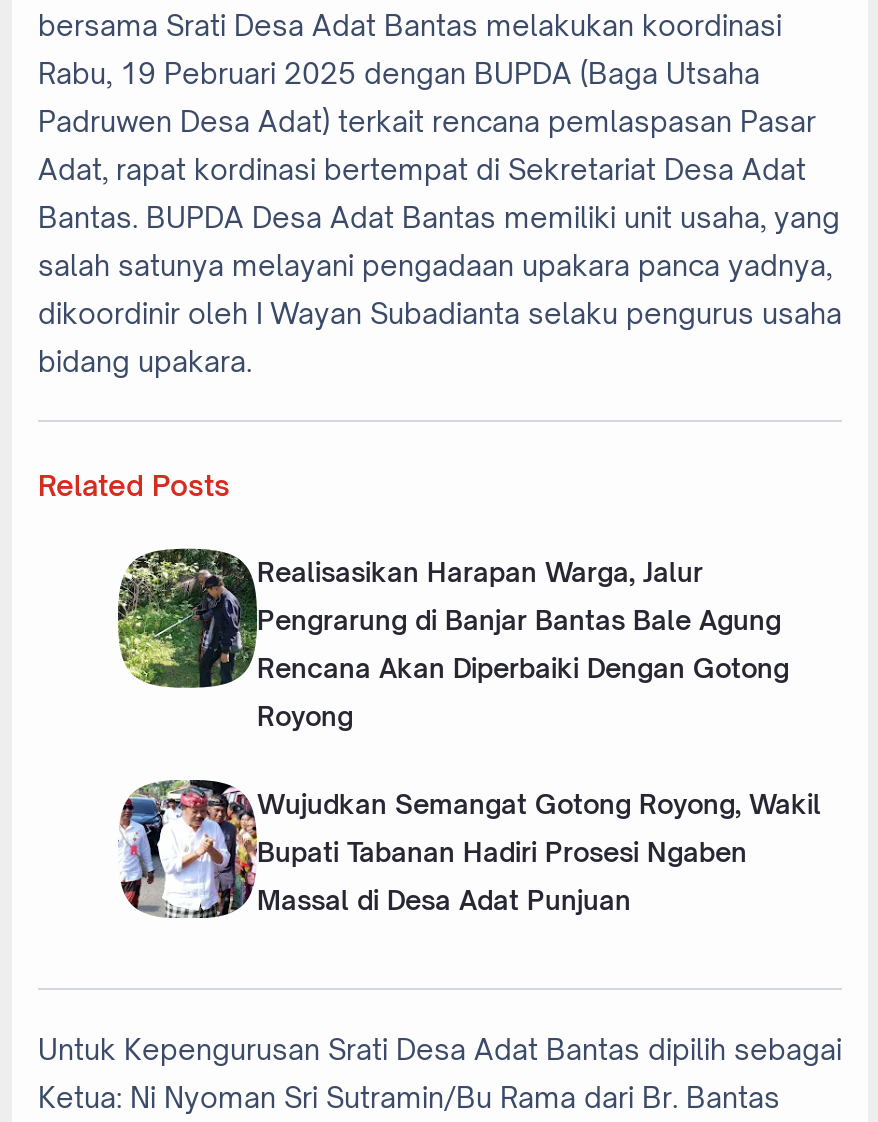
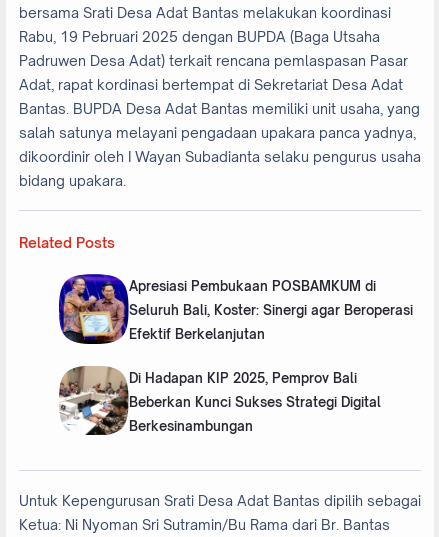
[116,546,821,916] [image] | Realisasikan Harapan Warga, Jalur | Pengrarung di Banjar Bantas Bale Agung | Rencana Akan Diperbaiki Dengan Gotong | Royong | Wujudkan Semangat Gotong Royong, Wakil | Bupati Tabanan Hadiri Prosesi Ngaben | Massal di Desa Adat Punjuan -> [58,273,412,434] [image] | Apresiasi Pembukaan POSBAMKUM di | Seluruh Bali, Koster: Sinergi agar Beroperasi | Efektif Berkelanjutan | Di Hadapan KIP 2025, Pemprov Bali | Beberkan Kunci Sukses Strategi Digital | Berkesinambungan
[120,778,228,920] [image] -> [58,366,114,435] [image]

